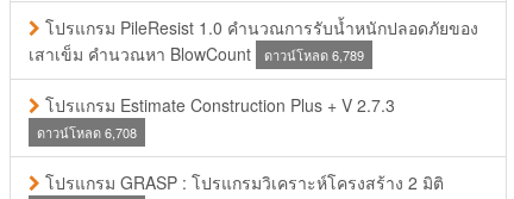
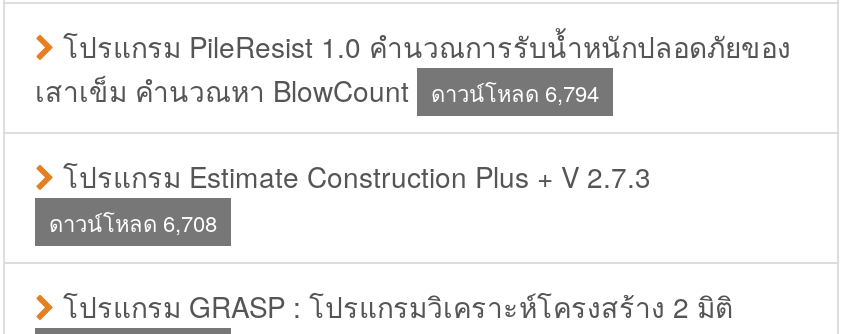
[264,45,364,64] ดาวน์โหลด 6,789 -> [431,76,599,108] ดาวน์โหลด 6,794

